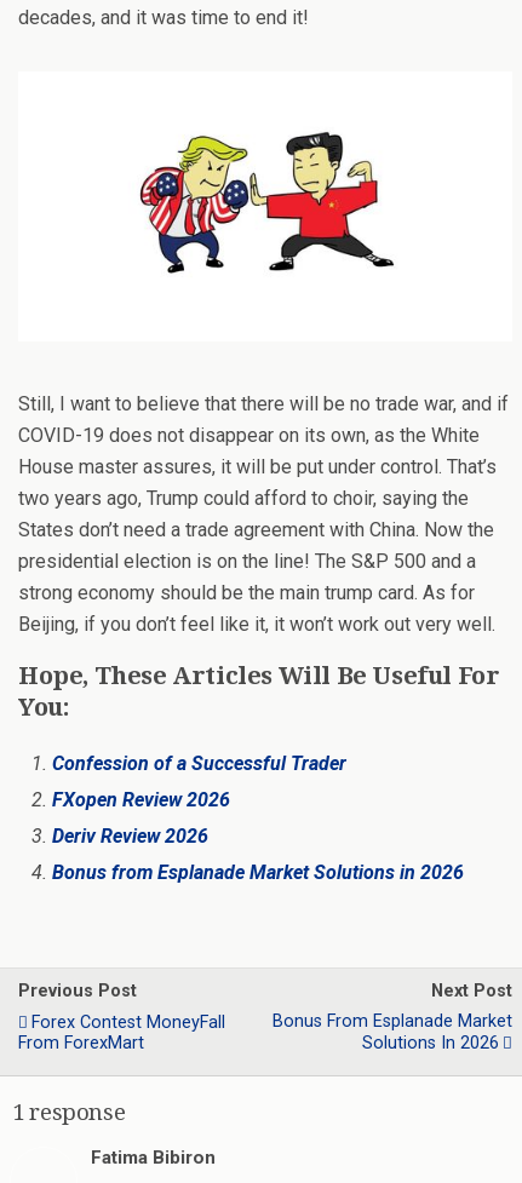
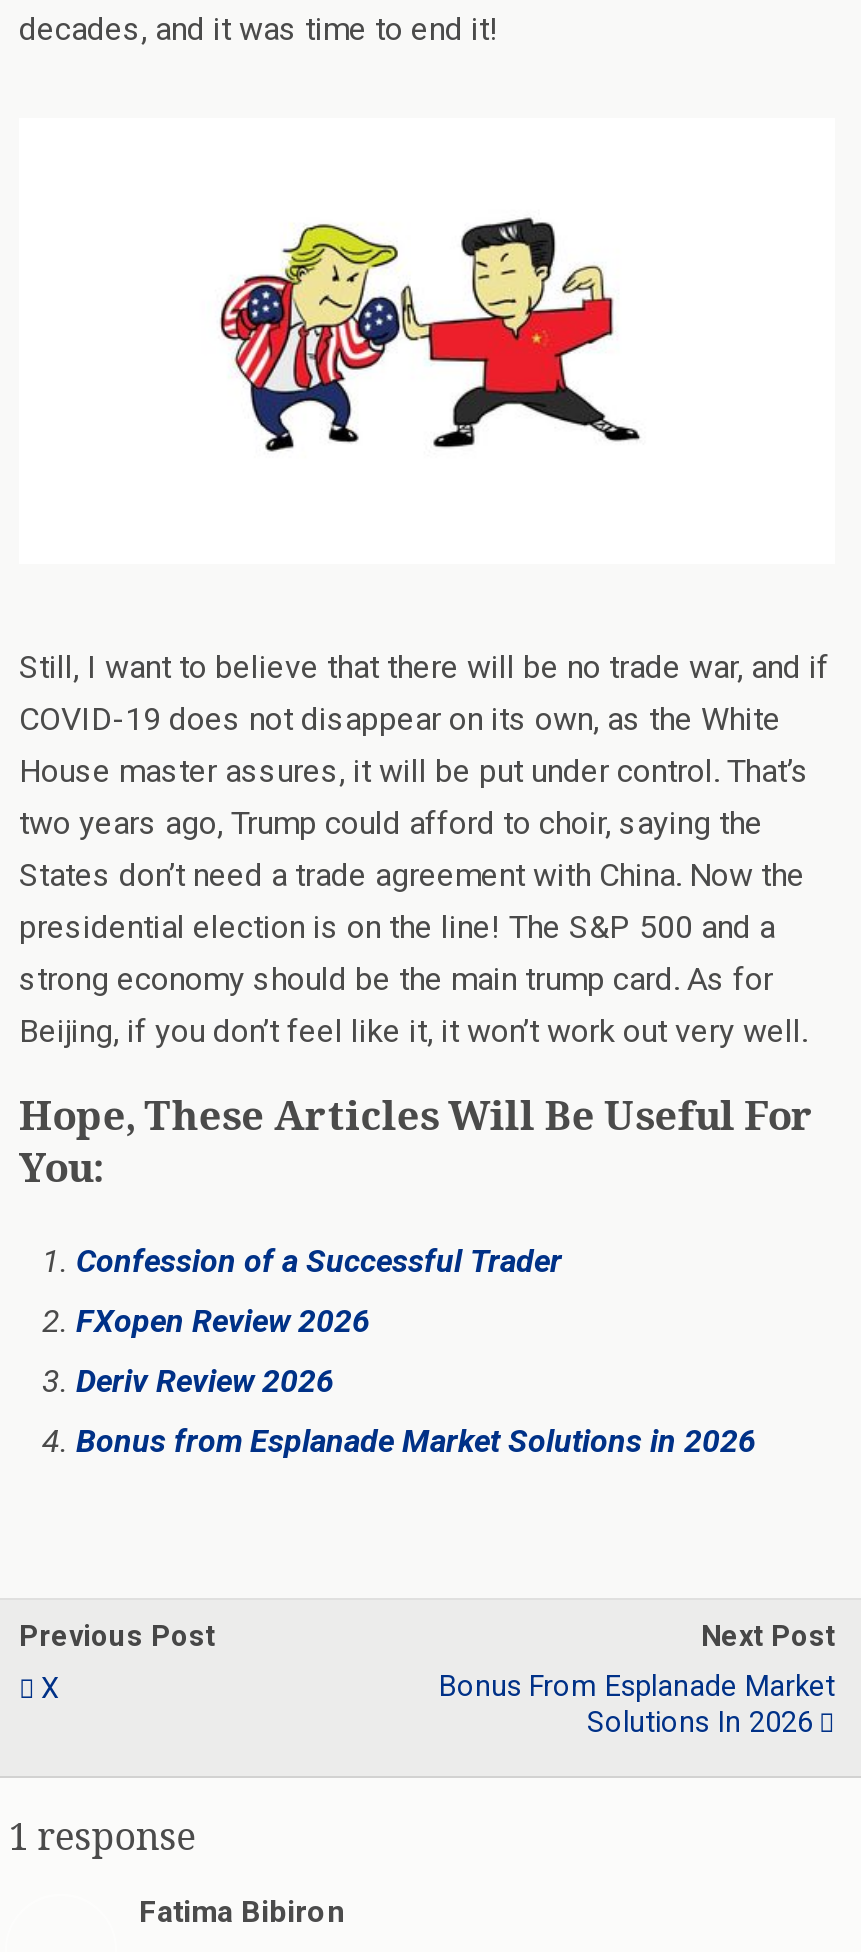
[18,1012,225,1053] Forex Contest MoneyFall | From ForexMart -> [41,1672,59,1706] X

